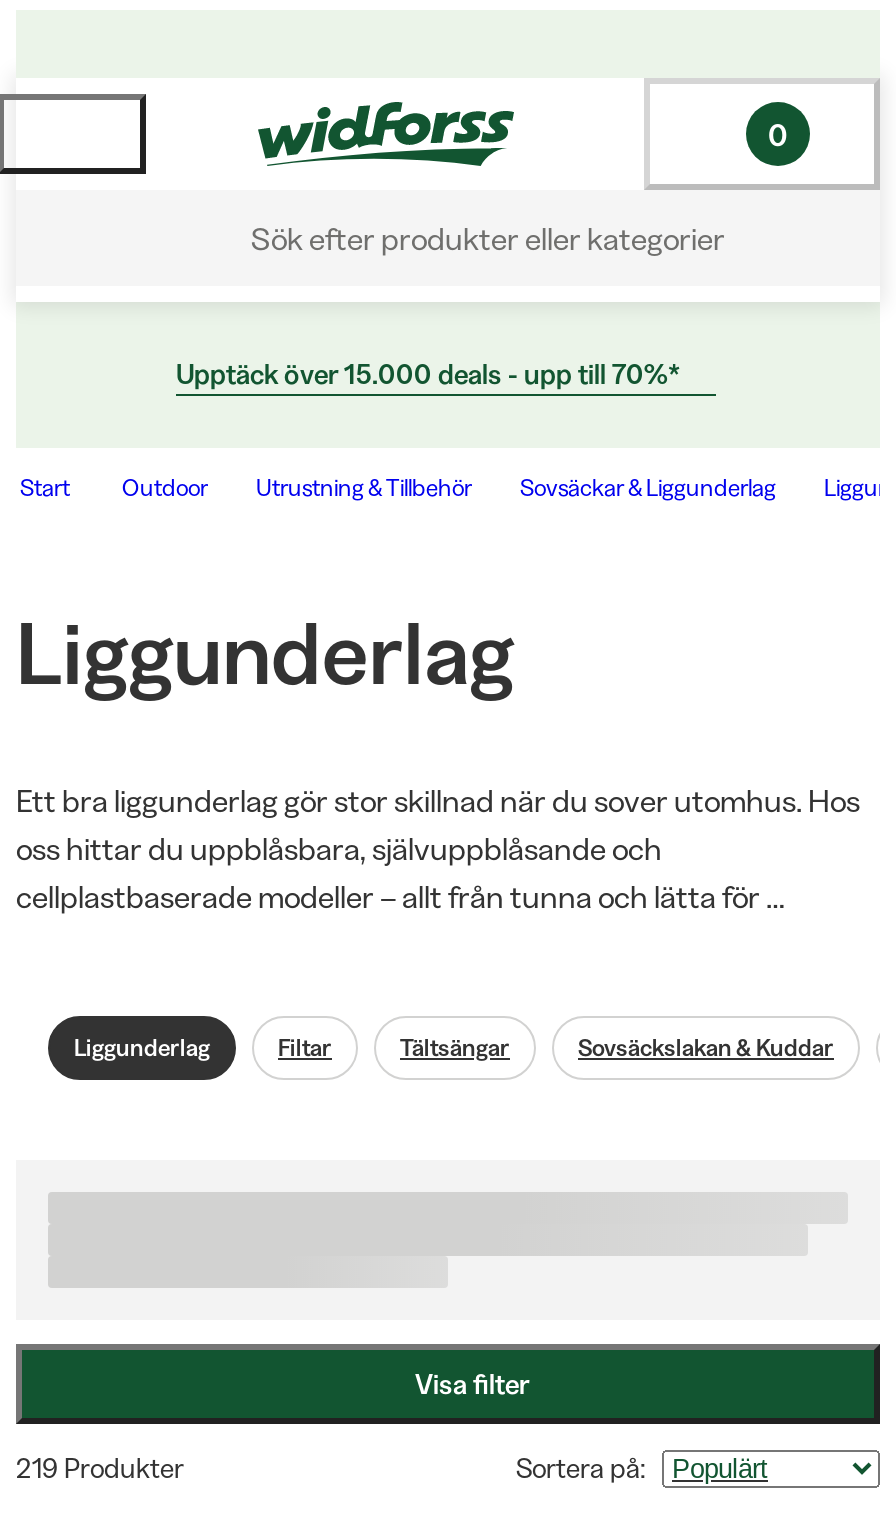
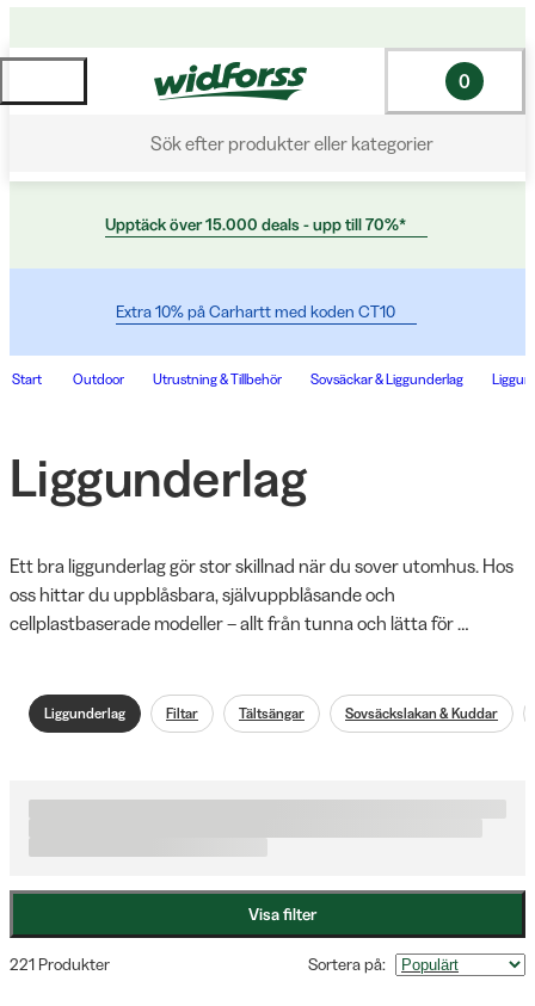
none -> [116,301,395,322] Extra 10% på Carhartt med koden CT10
[16,1450,184,1486] 219 Produkter -> [10,953,110,975] 221 Produkter

